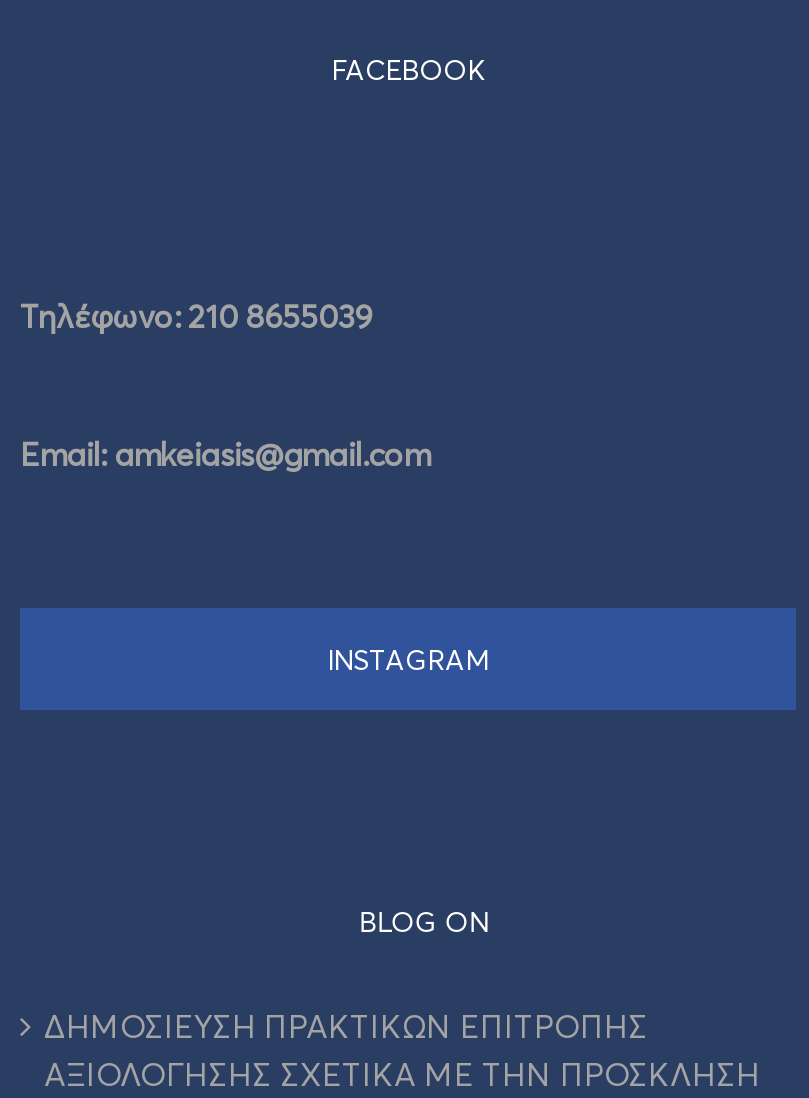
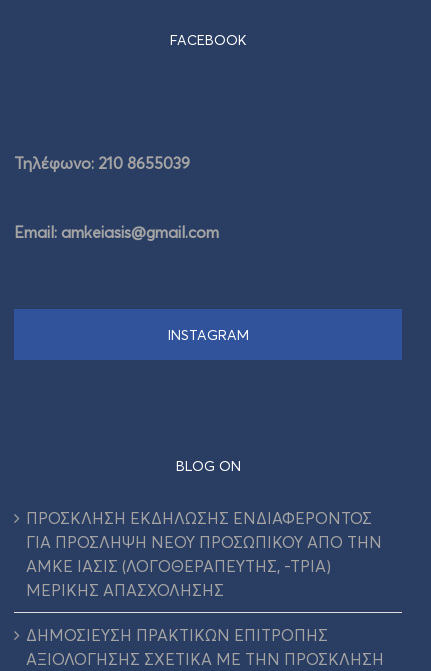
none -> [26,507,382,599] ΠΡΟΣΚΛΗΣΗ ΕΚΔΗΛΩΣΗΣ ΕΝΔΙΑΦΕΡΟΝΤΟΣ | ΓΙΑ ΠΡΟΣΛΗΨΗ ΝΕΟΥ ΠΡΟΣΩΠΙΚΟΥ ΑΠΟ ΤΗΝ | ΑΜΚΕ ΙΑΣΙΣ (ΛΟΓΟΘΕΡΑΠΕΥΤΗΣ, -ΤΡΙΑ) | ΜΕΡΙΚΗΣ ΑΠΑΣΧΟΛΗΣΗΣ

